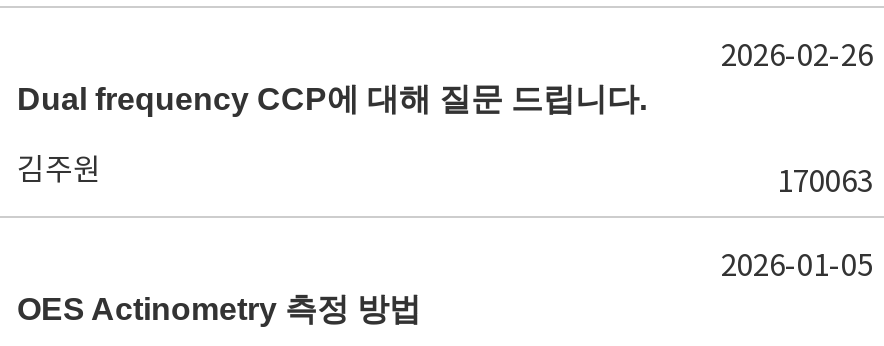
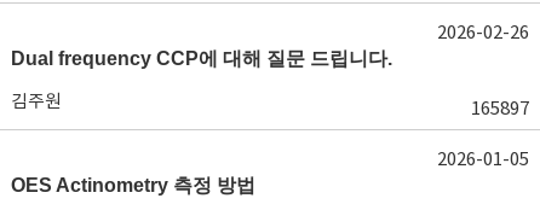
[777,162,873,200] 170063 -> [471,96,529,119] 165897

